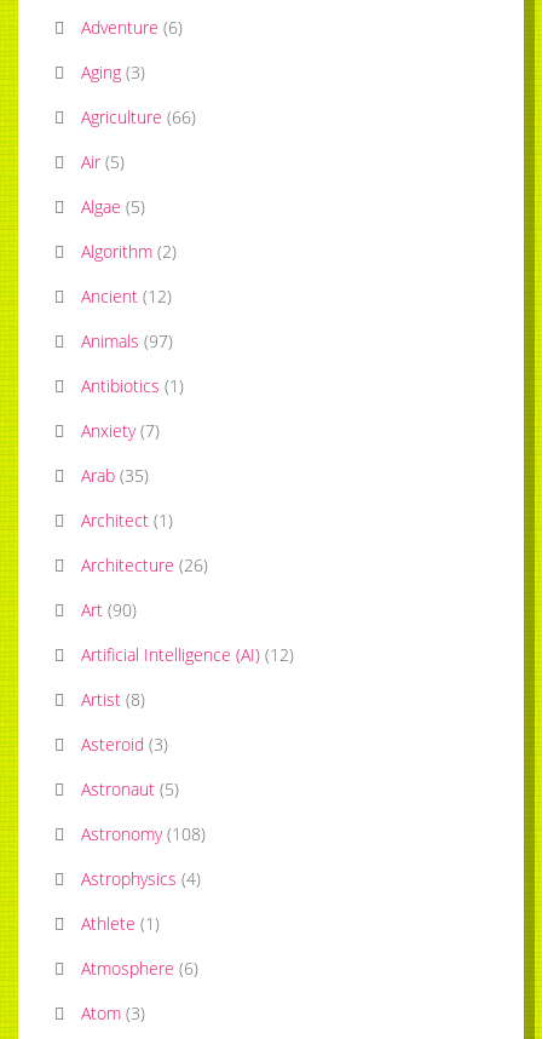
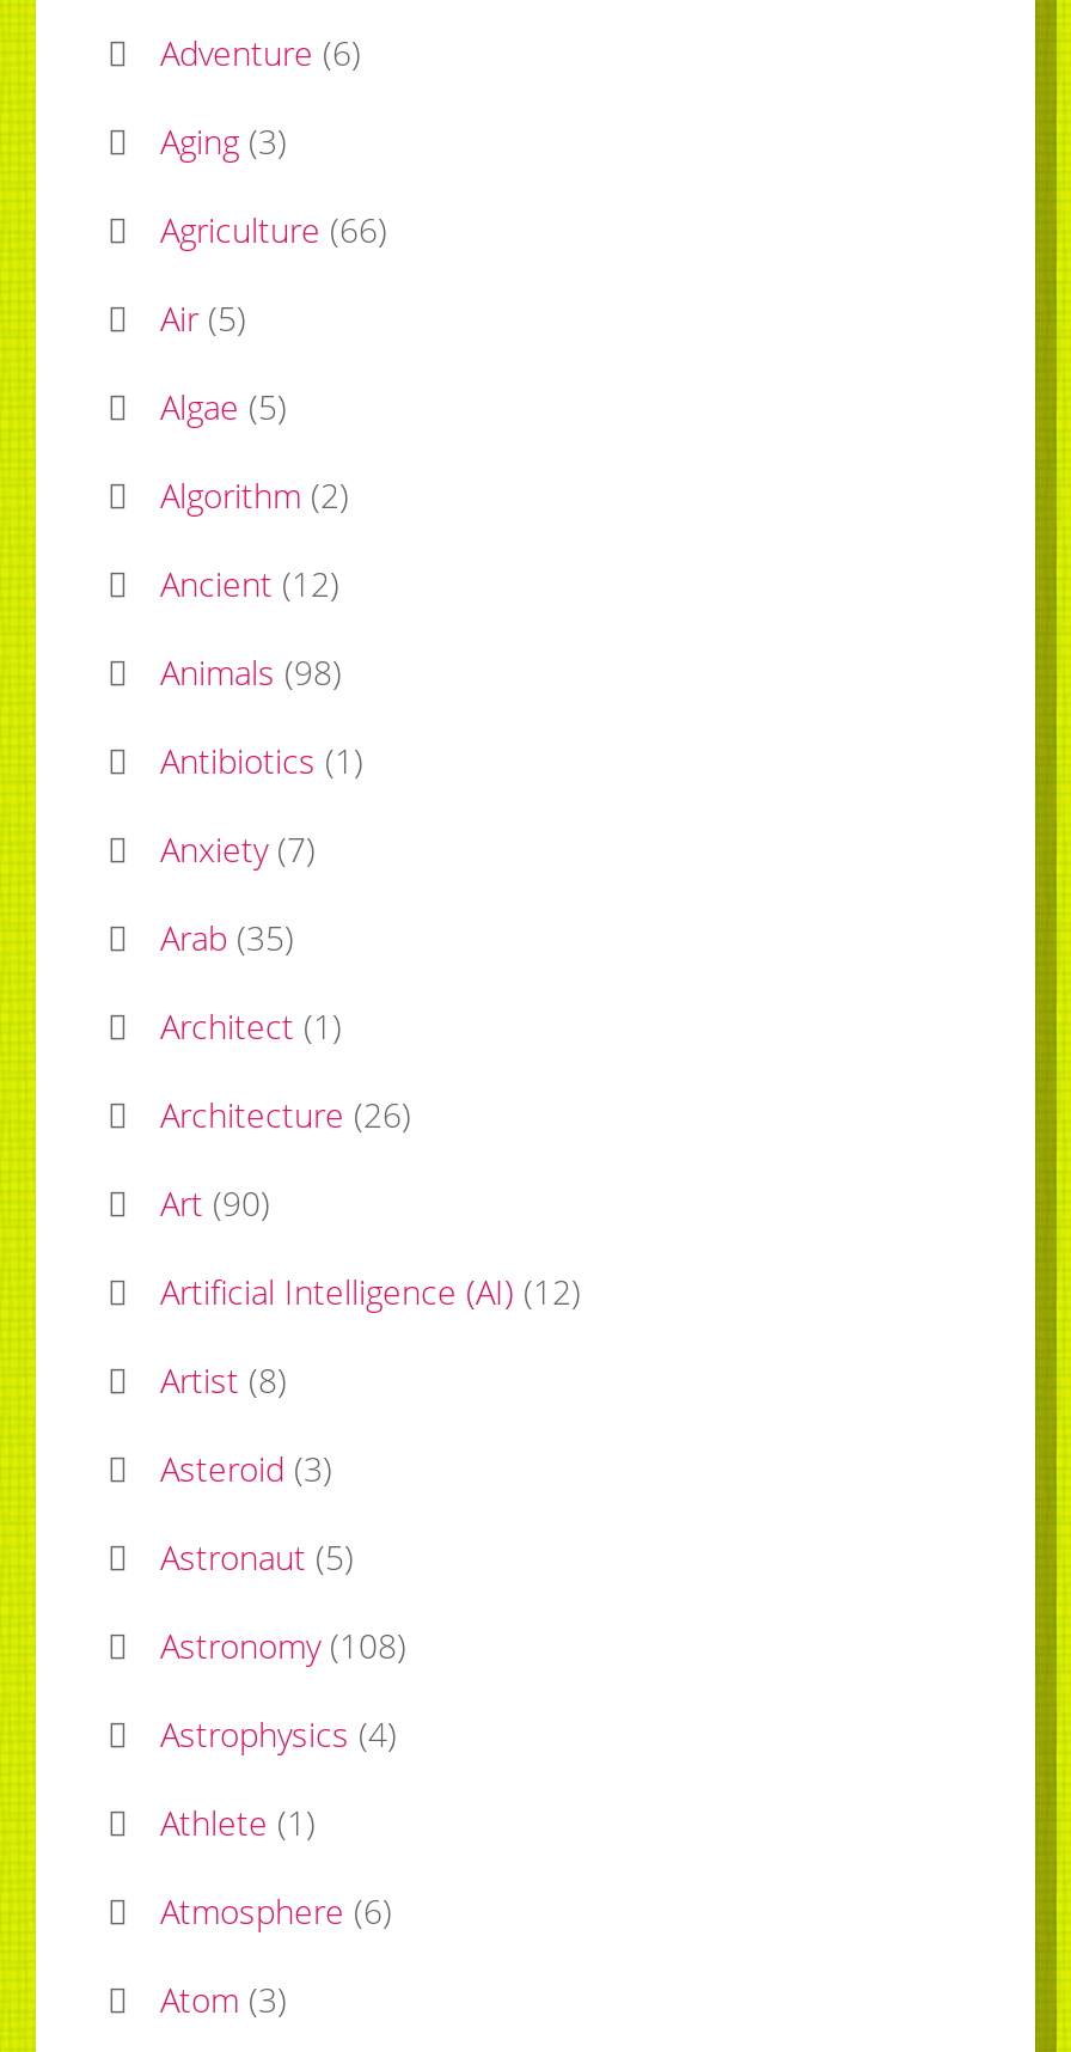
[81,329,173,352] Animals (97) -> [160,650,342,695] Animals (98)

